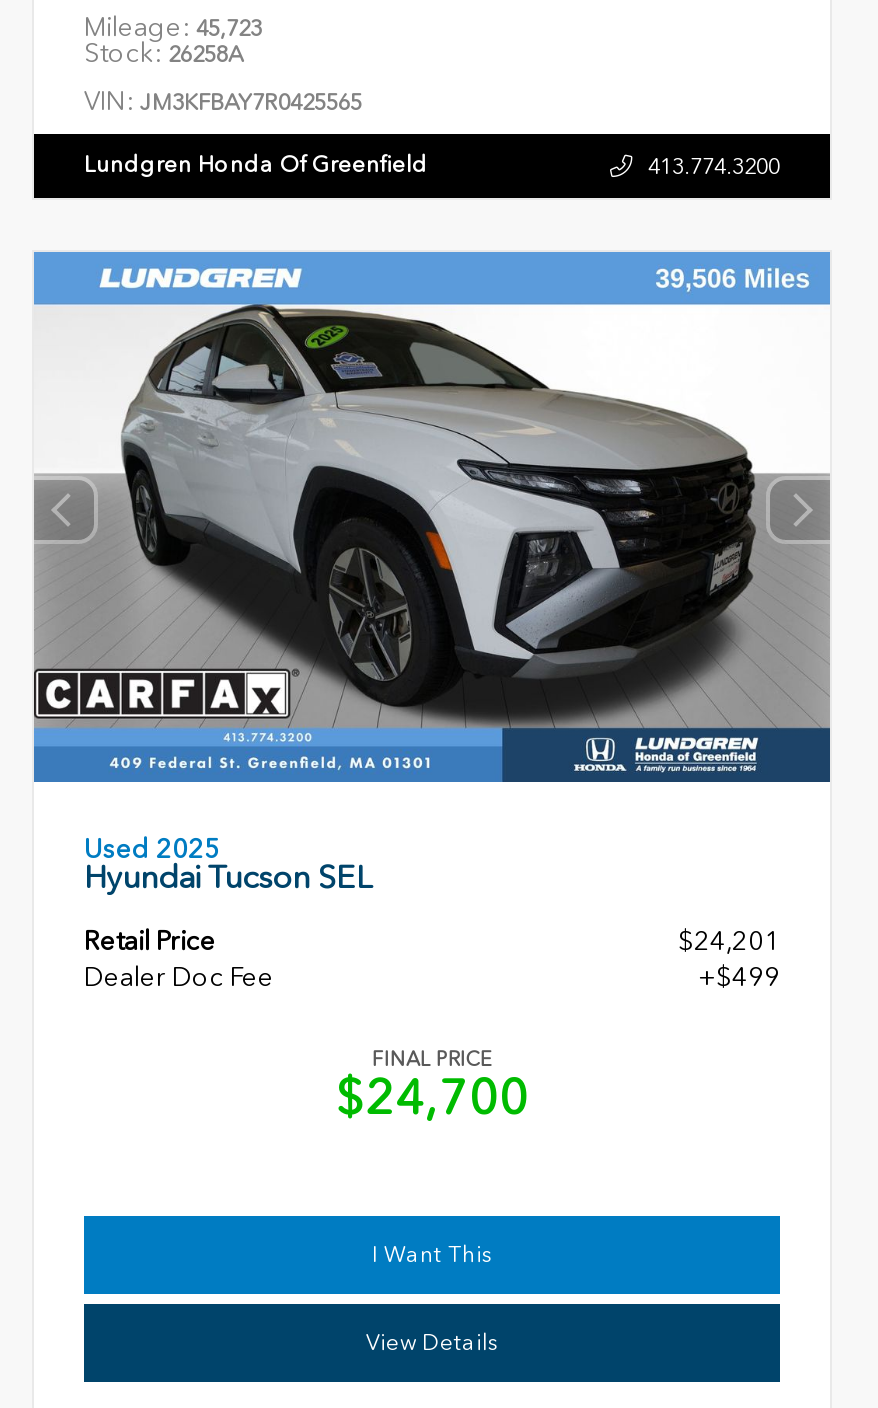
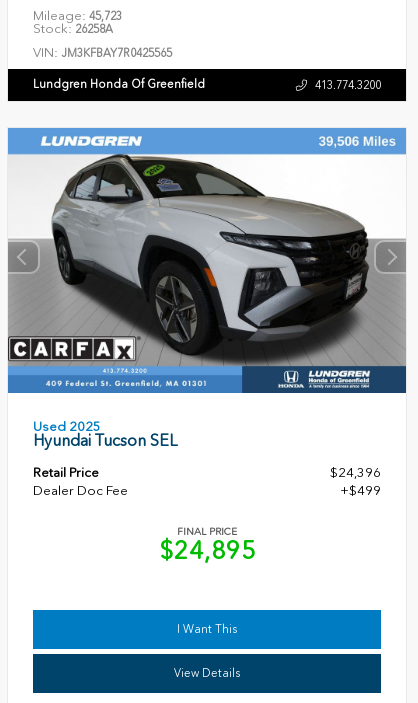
[678,926,780,956] $24,201 -> [330,465,381,480] $24,396
[335,1069,529,1127] $24,700 -> [158,536,255,565] $24,895

